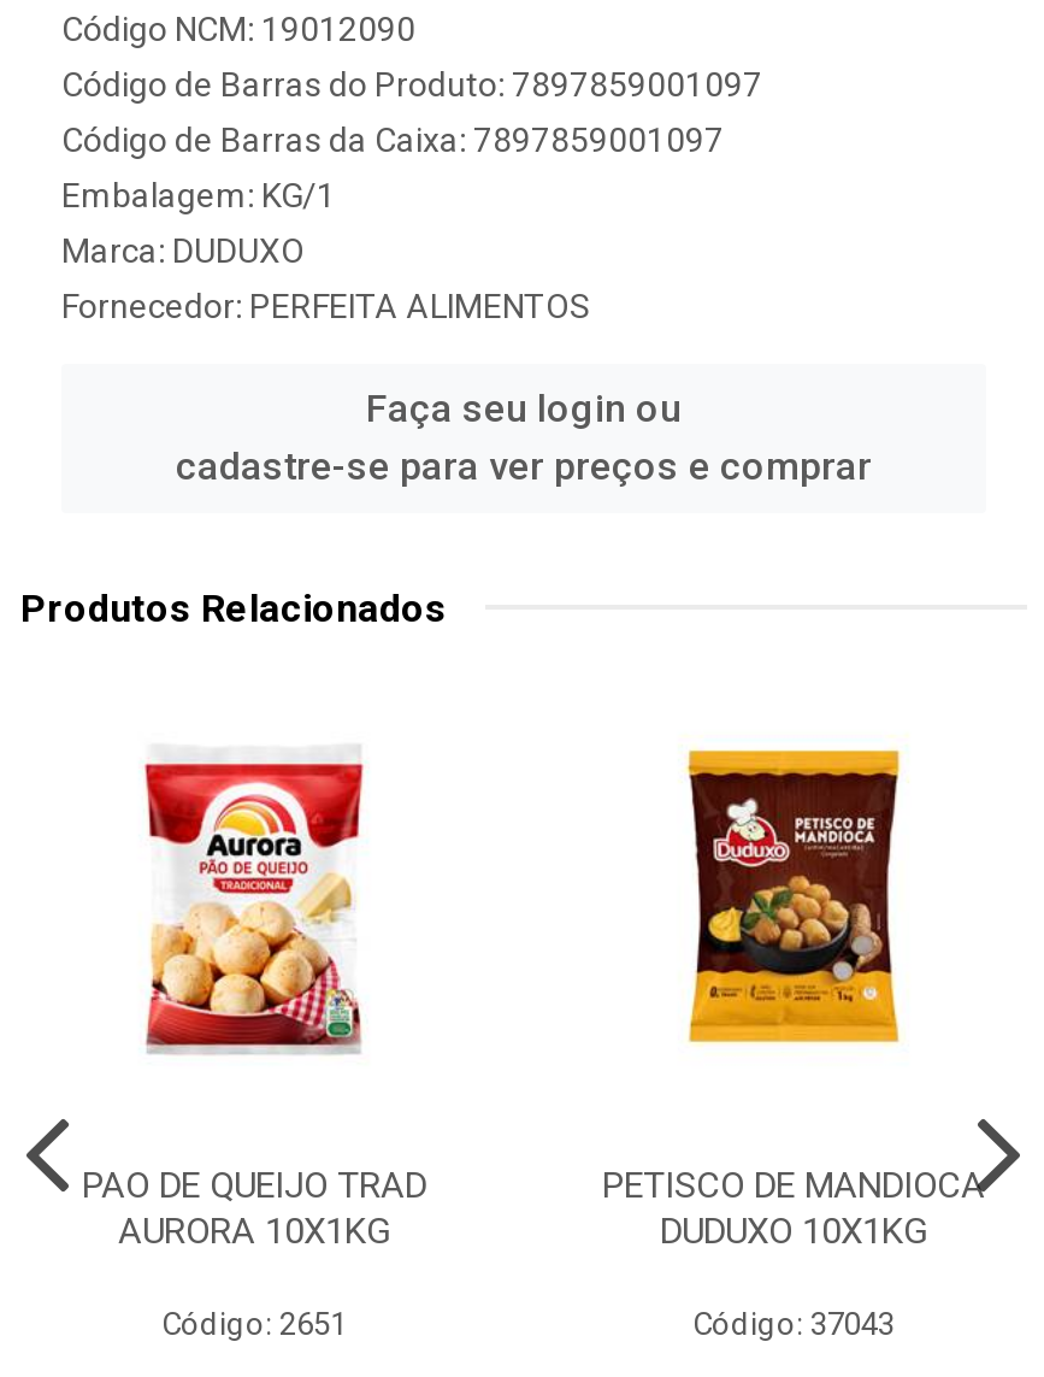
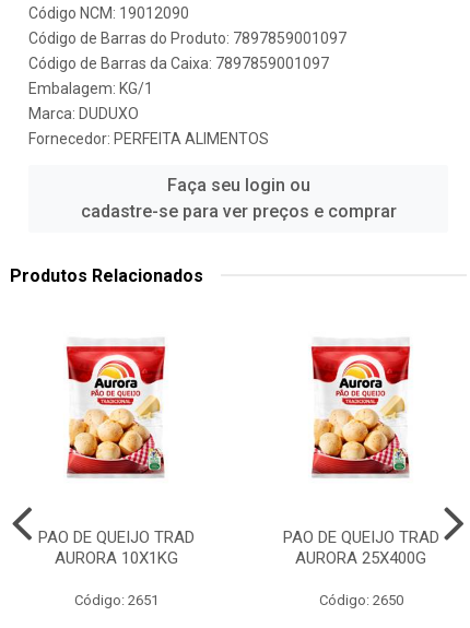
[685,749,902,1053] [image] -> [310,341,411,478] [image]
[602,1163,985,1252] PETISCO DE MANDIOCA | DUDUXO 10X1KG -> [283,527,439,567] PAO DE QUEIJO TRAD | AURORA 25X400G
[692,1305,895,1341] Código: 37043 -> [319,592,403,608] Código: 2650

